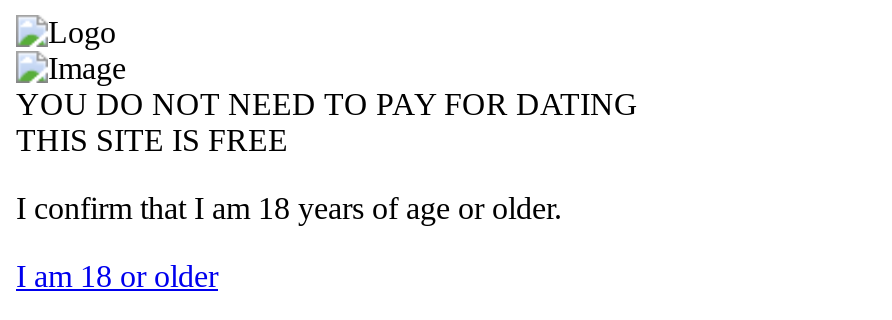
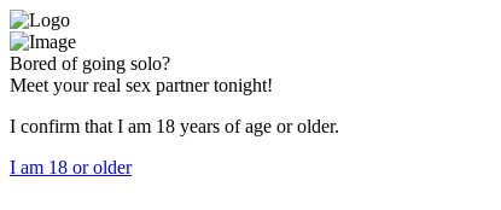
[16,87,638,157] YOU DO NOT NEED TO PAY FOR DATING | THIS SITE IS FREE -> [10,53,273,95] Bored of going solo? | Meet your real sex partner tonight!

